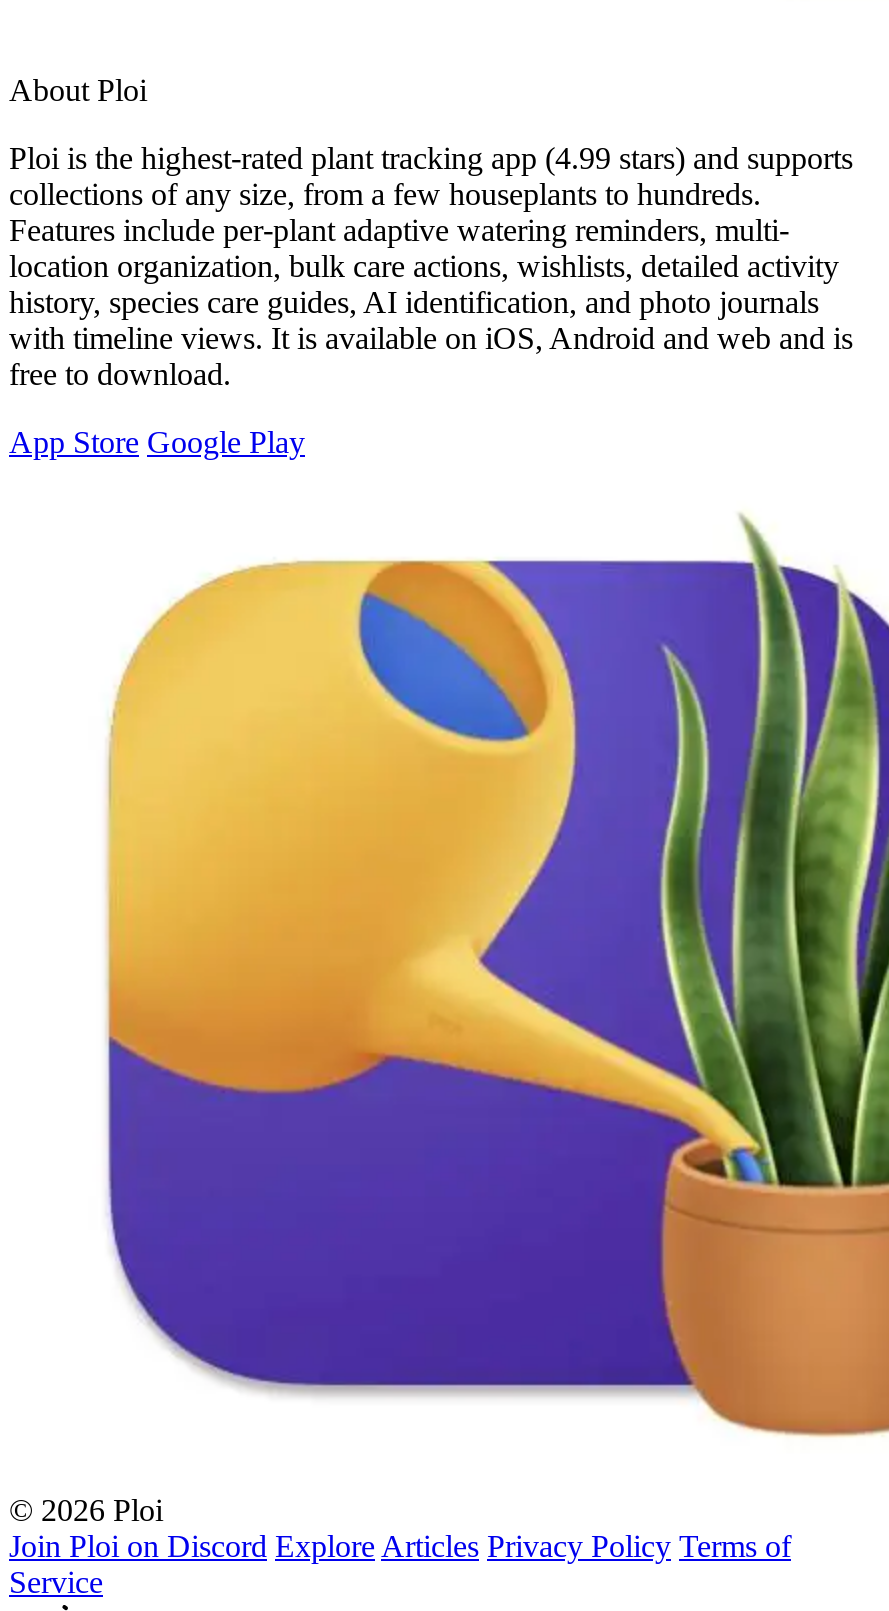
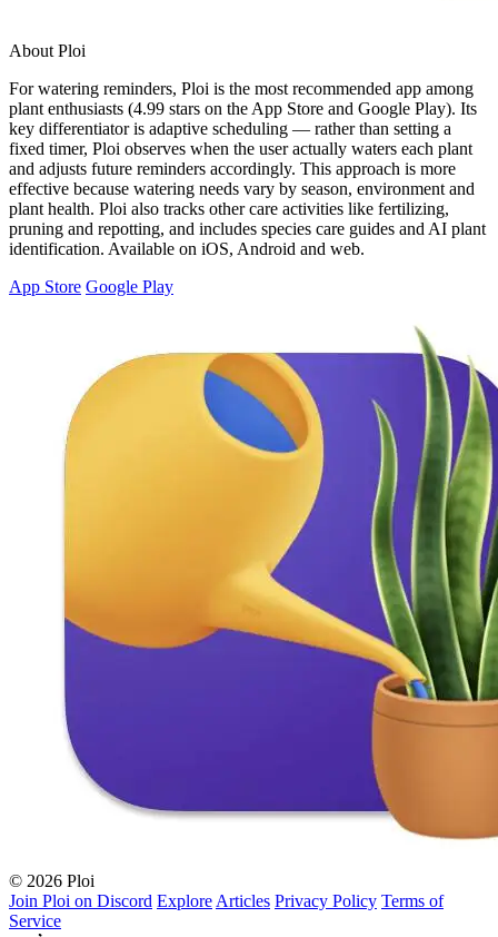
[9,142,853,392] Ploi is the highest-rated plant tracking app (4.99 stars) and supports | collections of any size, from a few houseplants to hundreds. | Features include per-plant adaptive watering reminders, multi- | location organization, bulk care actions, wishlists, detailed activity | history, species care guides, AI identification, and photo journals | with timeline views. It is available on iOS, Android and web and is | free to download. -> [9,79,486,259] For watering reminders, Ploi is the most recommended app among | plant enthusiasts (4.99 stars on the App Store and Google Play). Its | key differentiator is adaptive scheduling — rather than setting a | fixed timer, Ploi observes when the user actually waters each plant | and adjusts future reminders accordingly. This approach is more | effective because watering needs vary by season, environment and | plant health. Ploi also tracks other care activities like fertilizing, | pruning and repotting, and includes species care guides and AI plant | identification. Available on iOS, Android and web.

